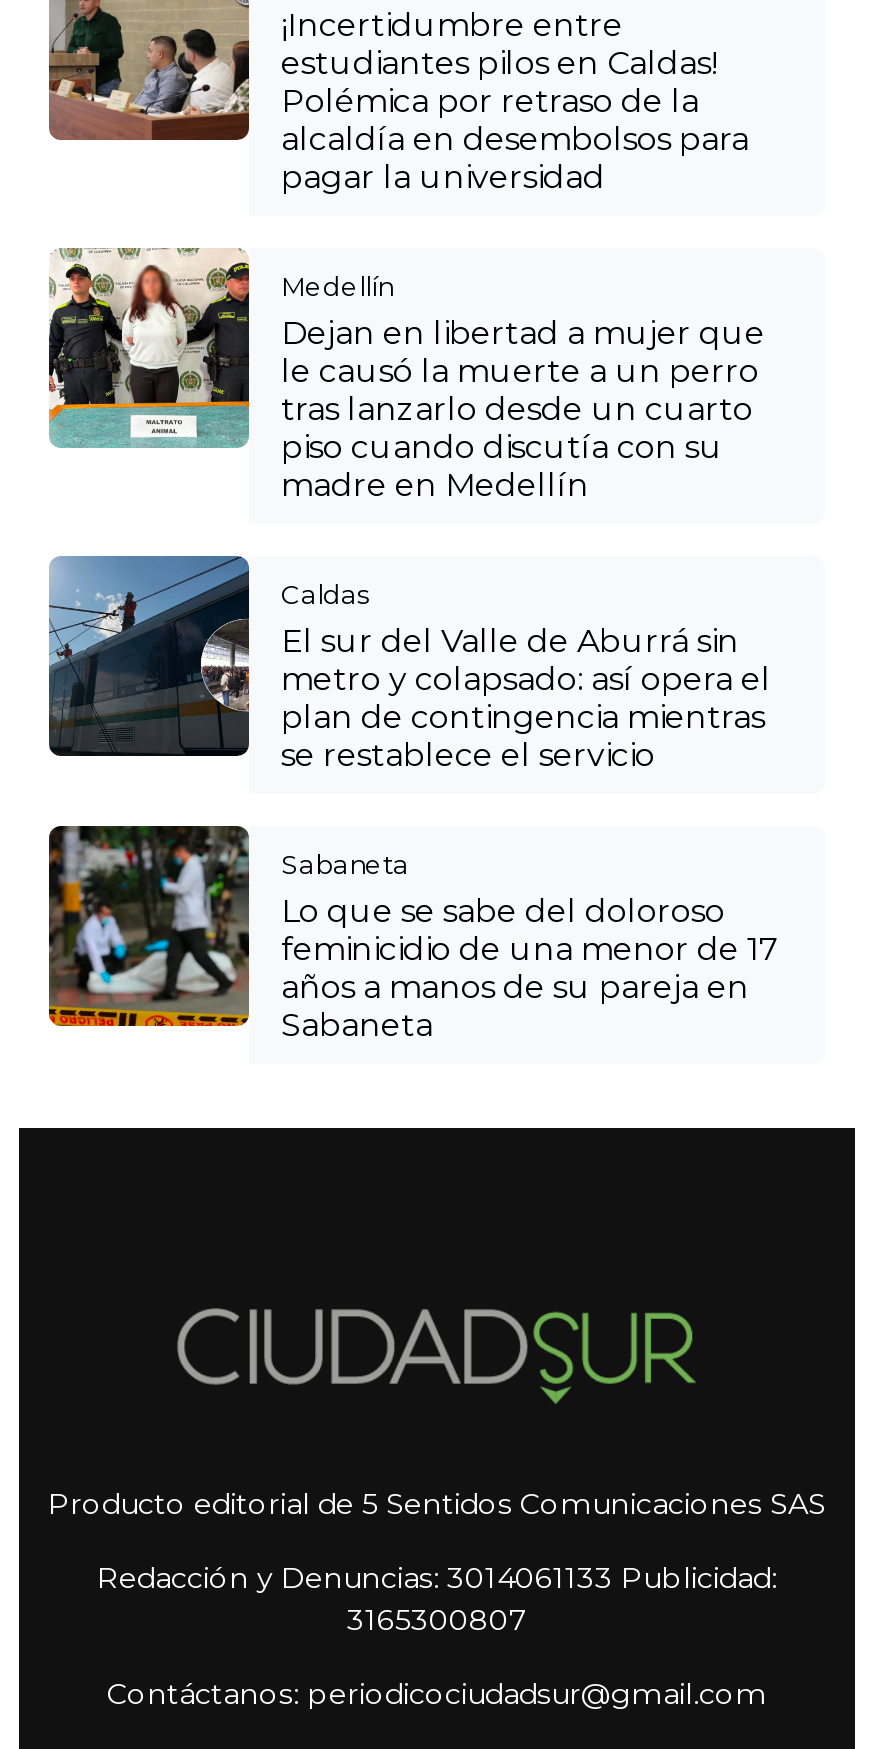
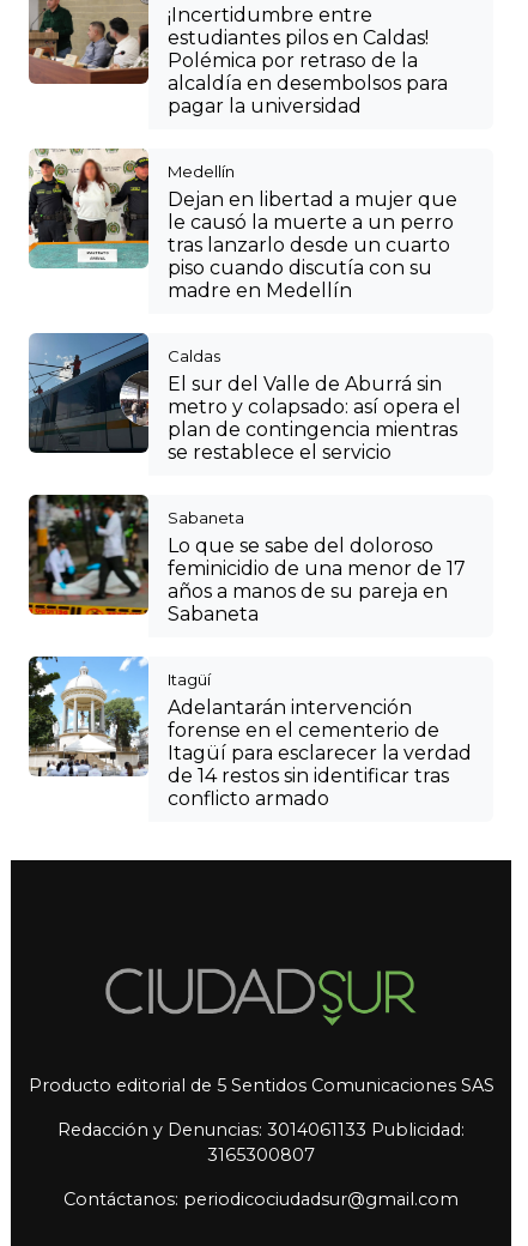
none -> [28,655,472,810] [image] | Itagüí | Adelantarán intervención | forense en el cementerio de | Itagüí para esclarecer la verdad | de 14 restos sin identificar tras | conflicto armado

